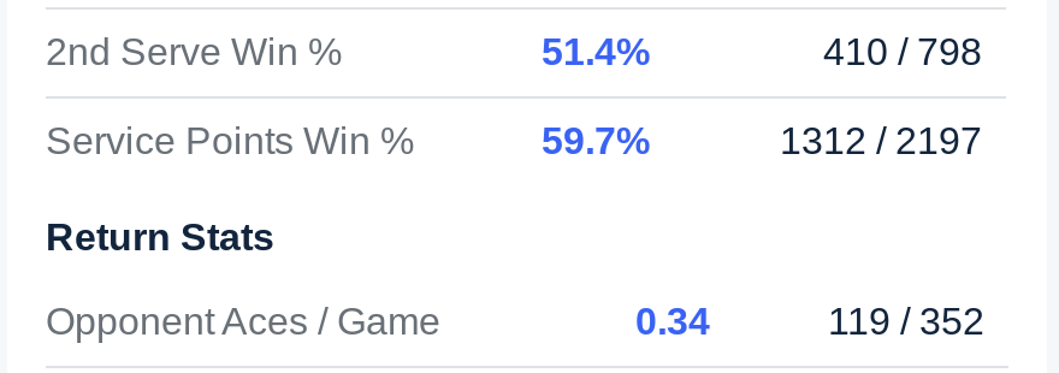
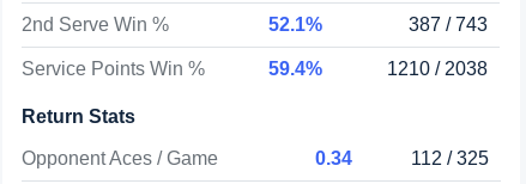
[542,31,650,72] 51.4% -> [268,14,322,35] 52.1%
[823,31,982,72] 410 / 798 -> [409,14,488,35] 387 / 743
[542,120,650,161] 59.7% -> [268,59,322,79] 59.4%
[780,120,982,161] 1312 / 2197 -> [387,59,488,79] 1210 / 2038
[828,301,984,342] 119 / 352 -> [411,148,489,168] 112 / 325

